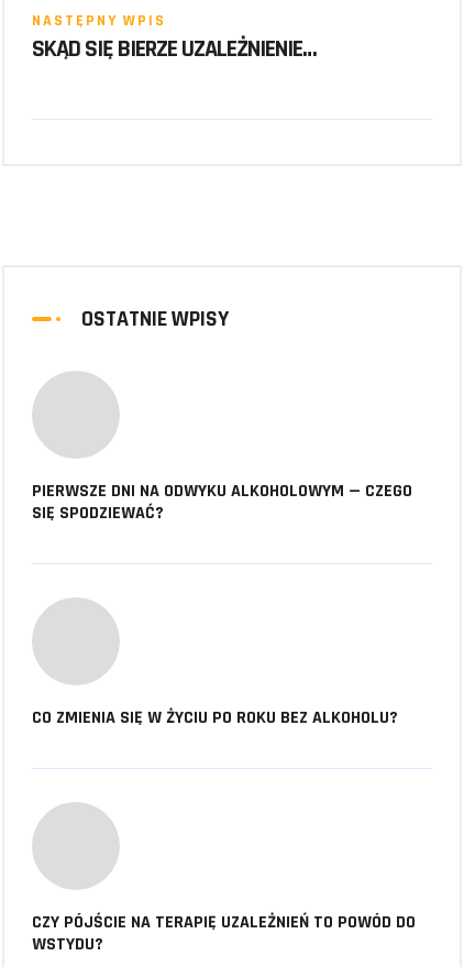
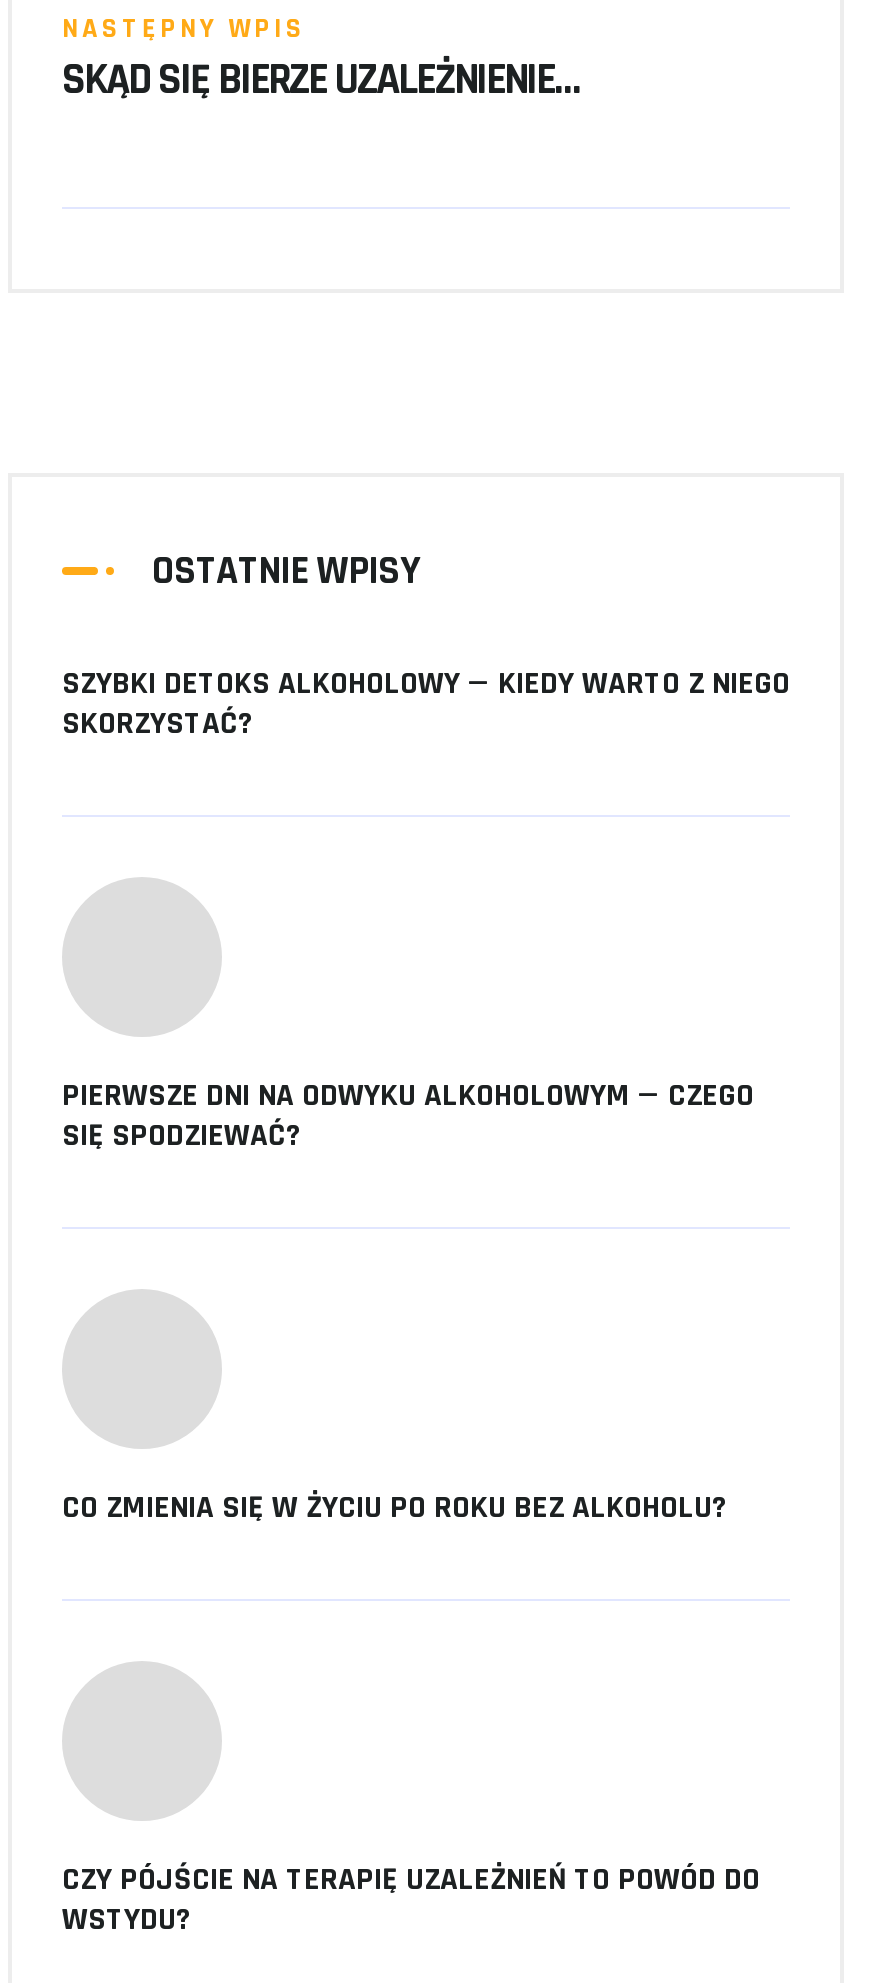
none -> [62,664,790,746] SZYBKI DETOKS ALKOHOLOWY — KIEDY WARTO Z NIEGO | SKORZYSTAĆ?

